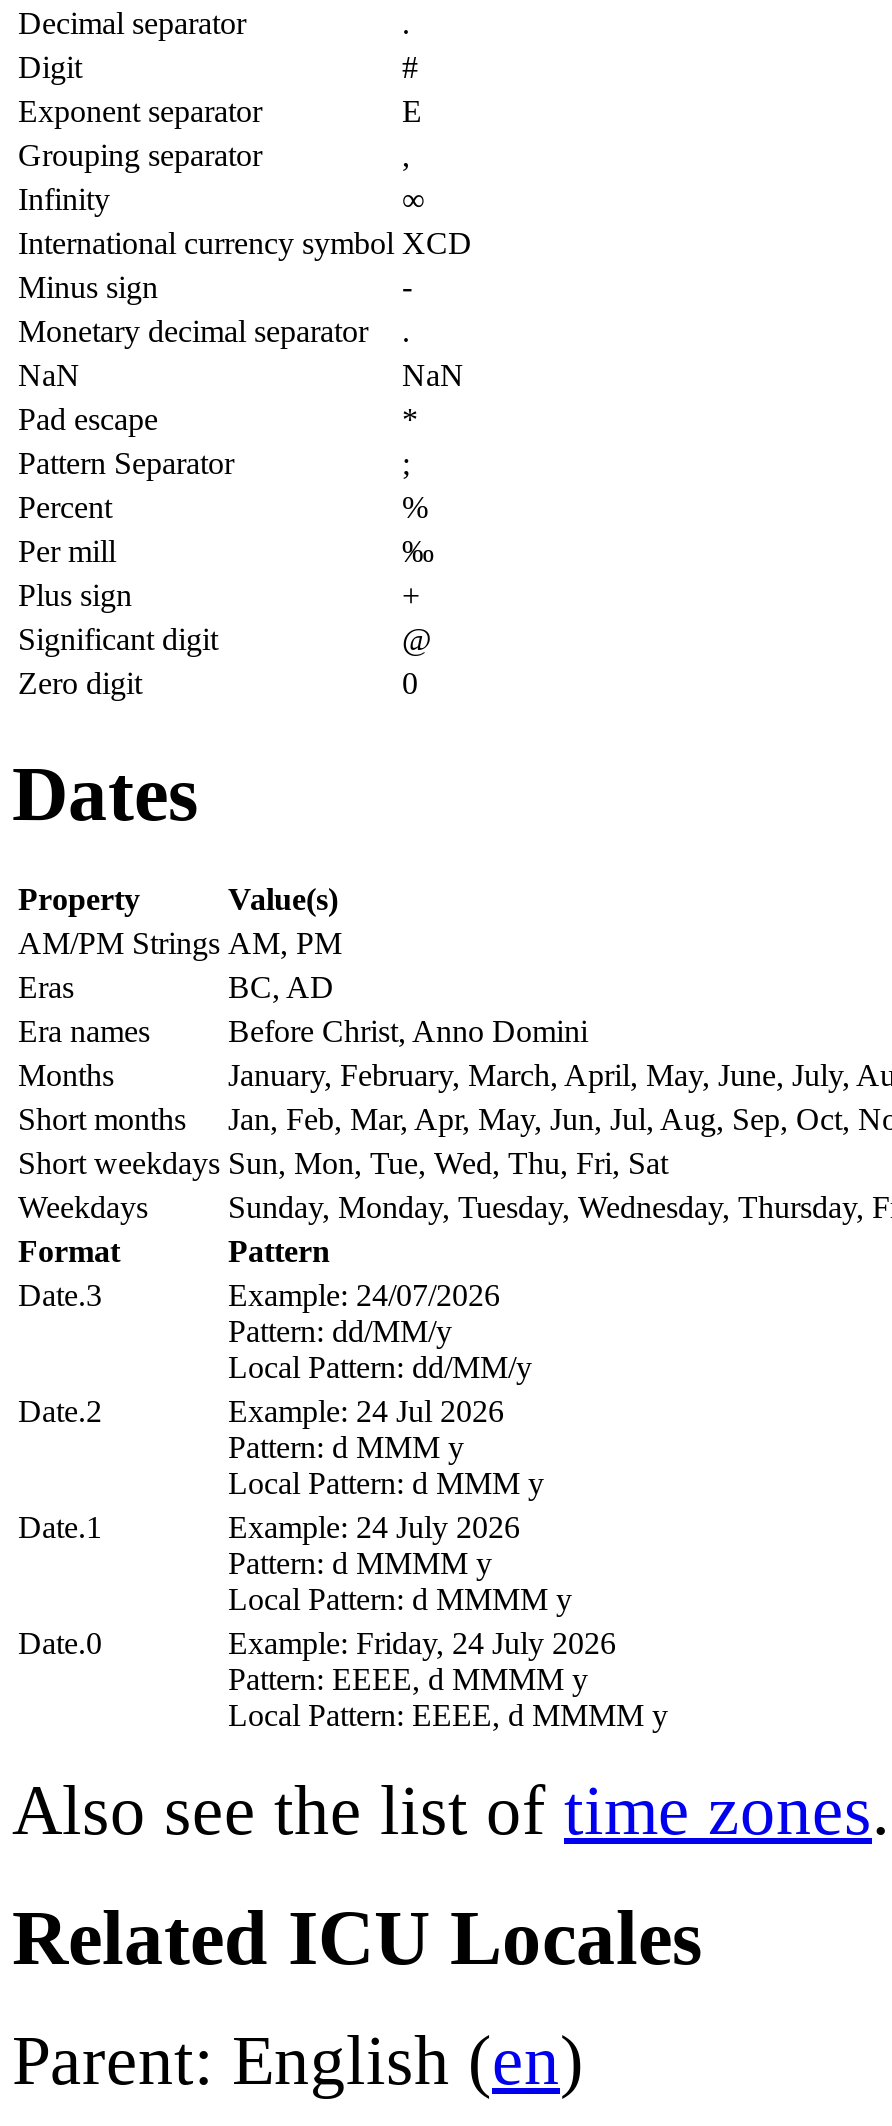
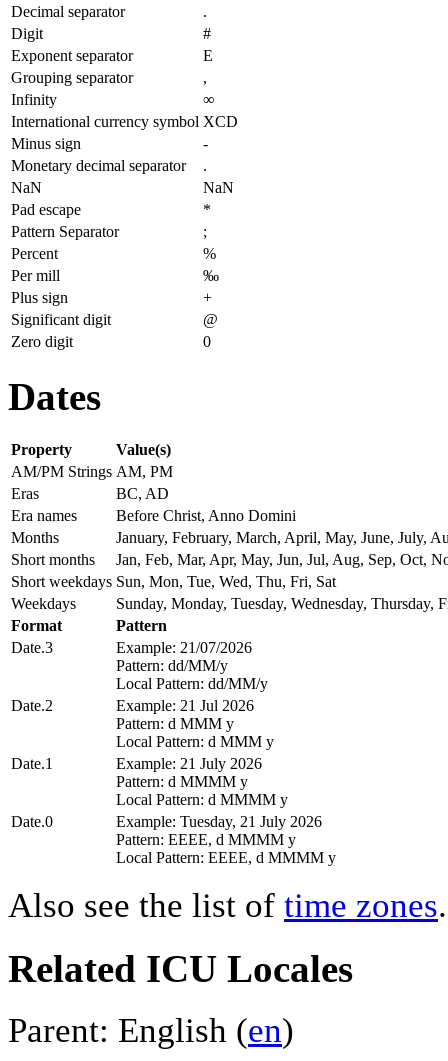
[228,1279,500,1313] Example: 24/07/2026 -> [116,639,252,656] Example: 21/07/2026
[228,1395,504,1429] Example: 24 Jul 2026 -> [116,697,254,714] Example: 21 Jul 2026
[228,1511,520,1545] Example: 24 July 2026 -> [116,755,262,772] Example: 21 July 2026
[228,1627,616,1661] Example: Friday, 24 July 2026 -> [116,813,322,830] Example: Tuesday, 21 July 2026

